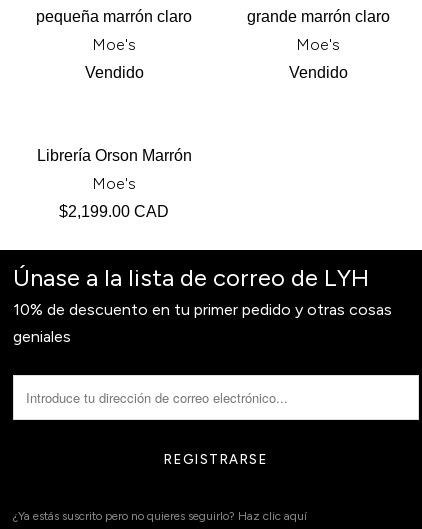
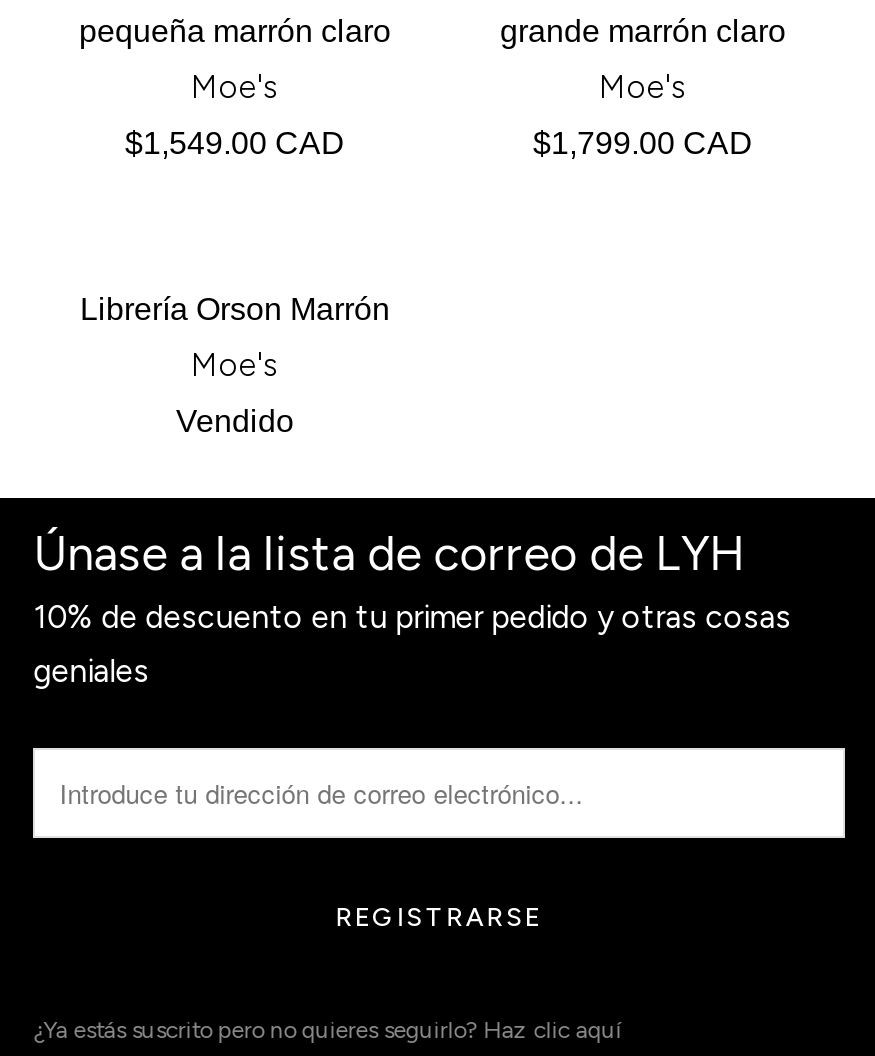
[84,64,143,81] Vendido -> [125,125,345,159] $1,549.00 CAD
[288,64,347,81] Vendido -> [533,125,753,159] $1,799.00 CAD
[59,203,169,220] $2,199.00 CAD -> [176,403,294,437] Vendido

